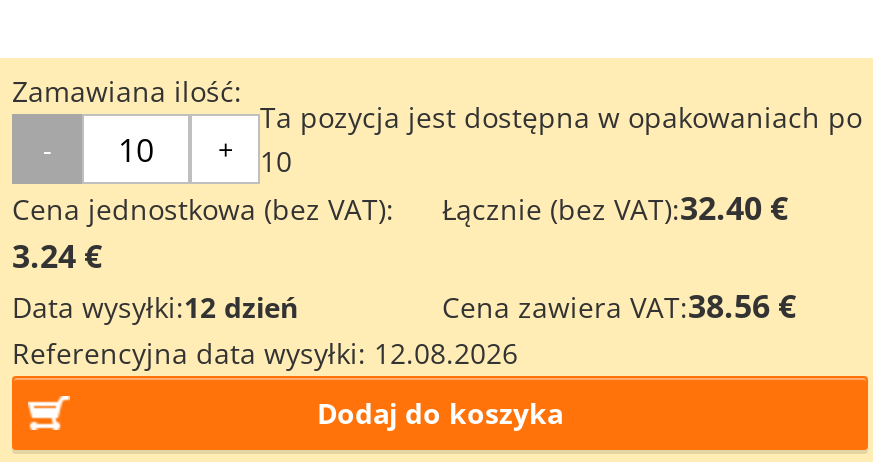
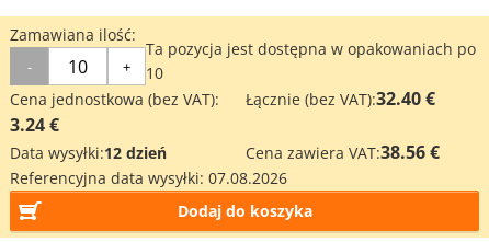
[12,334,518,372] Referencyjna data wysyłki: 12.08.2026 -> [10,168,287,188] Referencyjna data wysyłki: 07.08.2026

